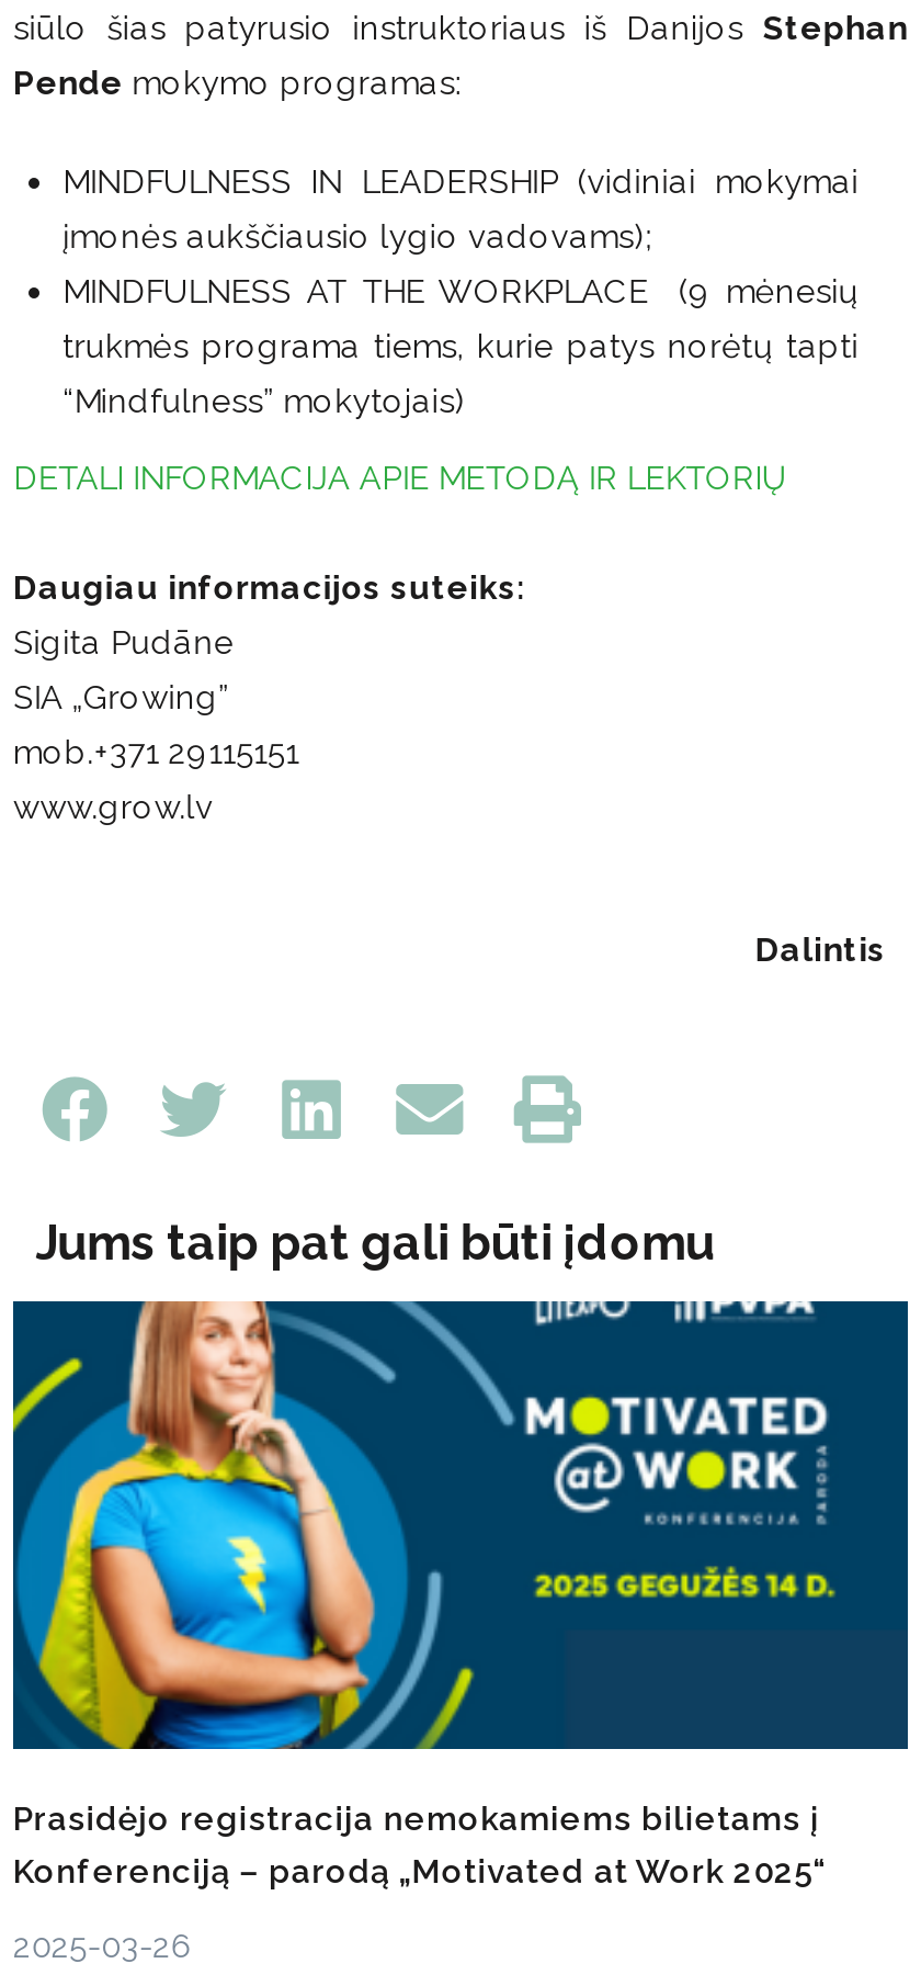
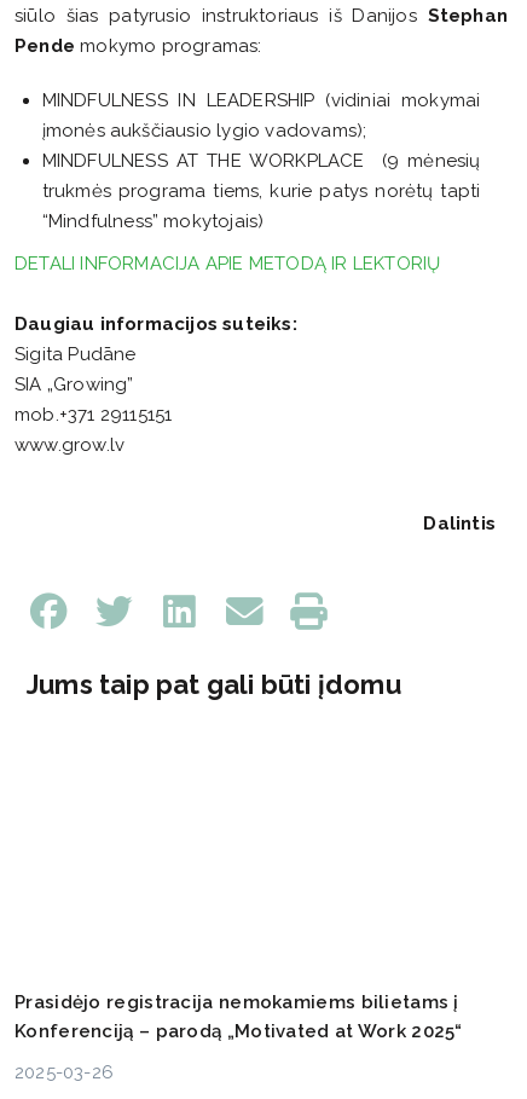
[11,1299,910,1751] [image] -> none

